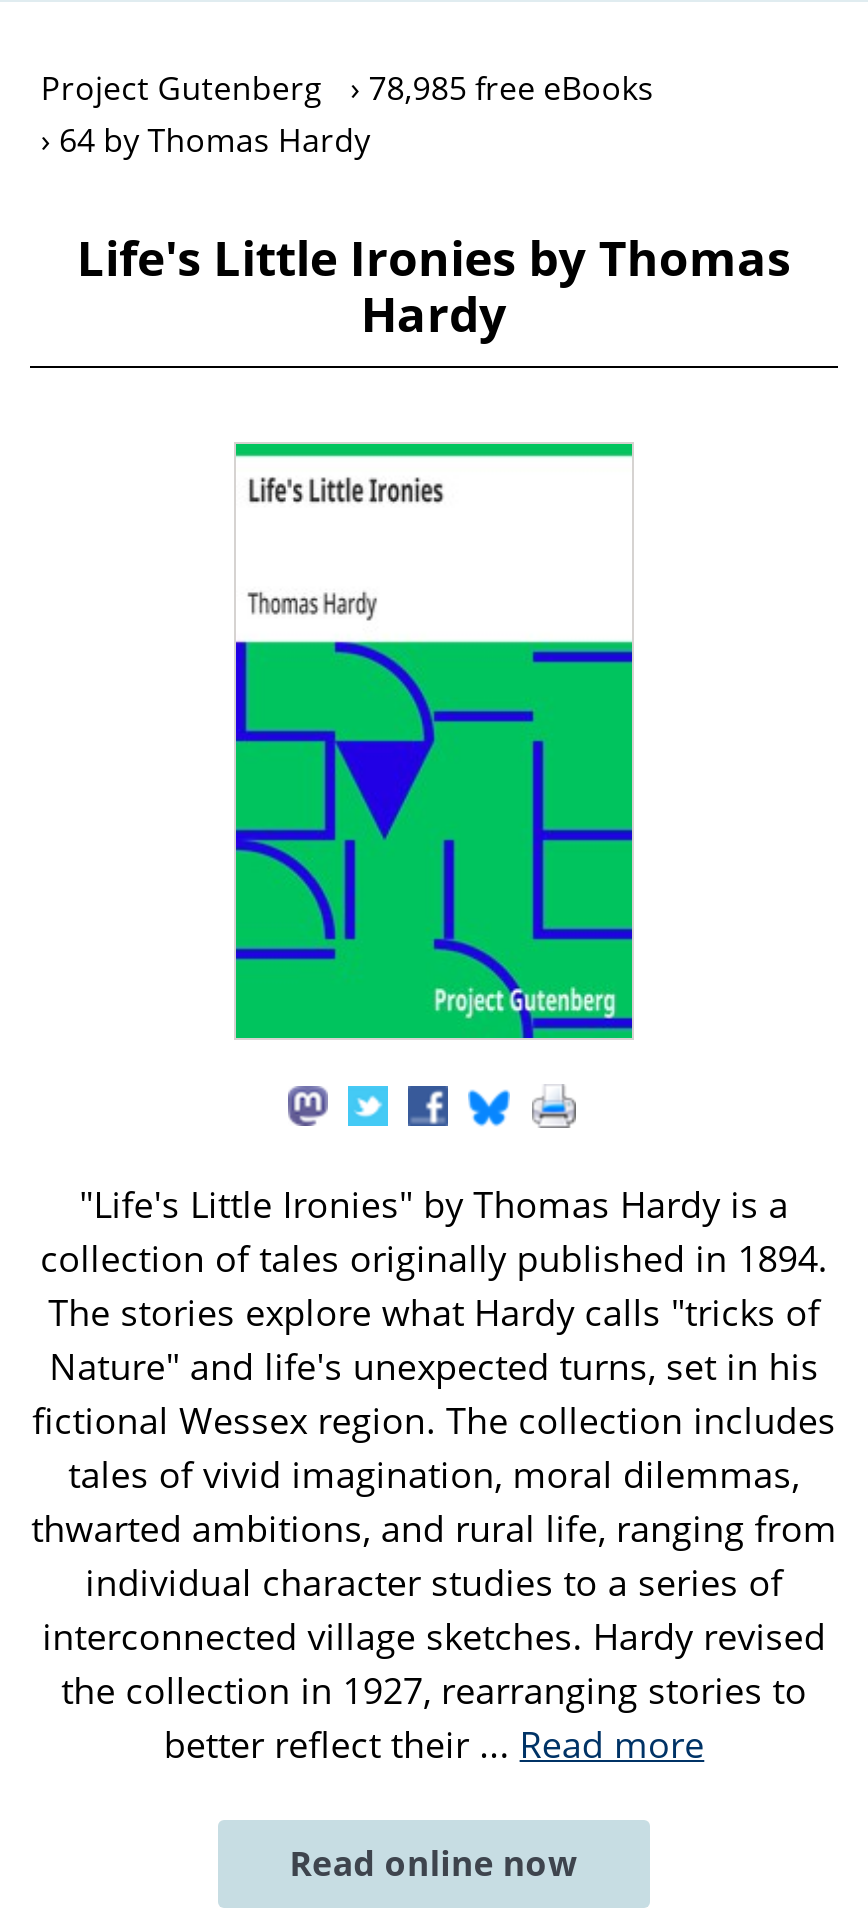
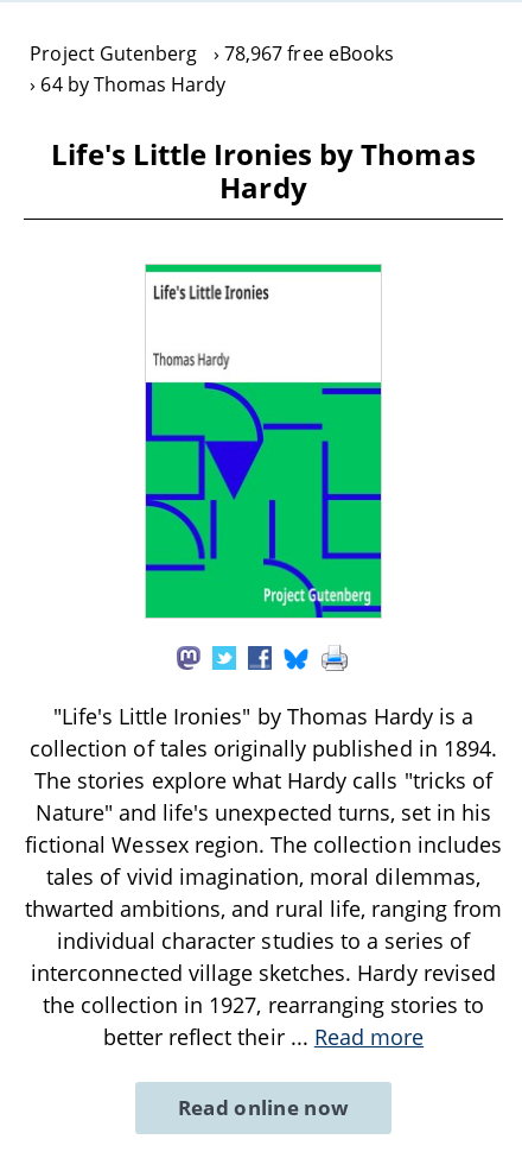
[41,66,654,110] Project Gutenberg 78,985 free eBooks -> [30,40,394,67] Project Gutenberg 78,967 free eBooks

